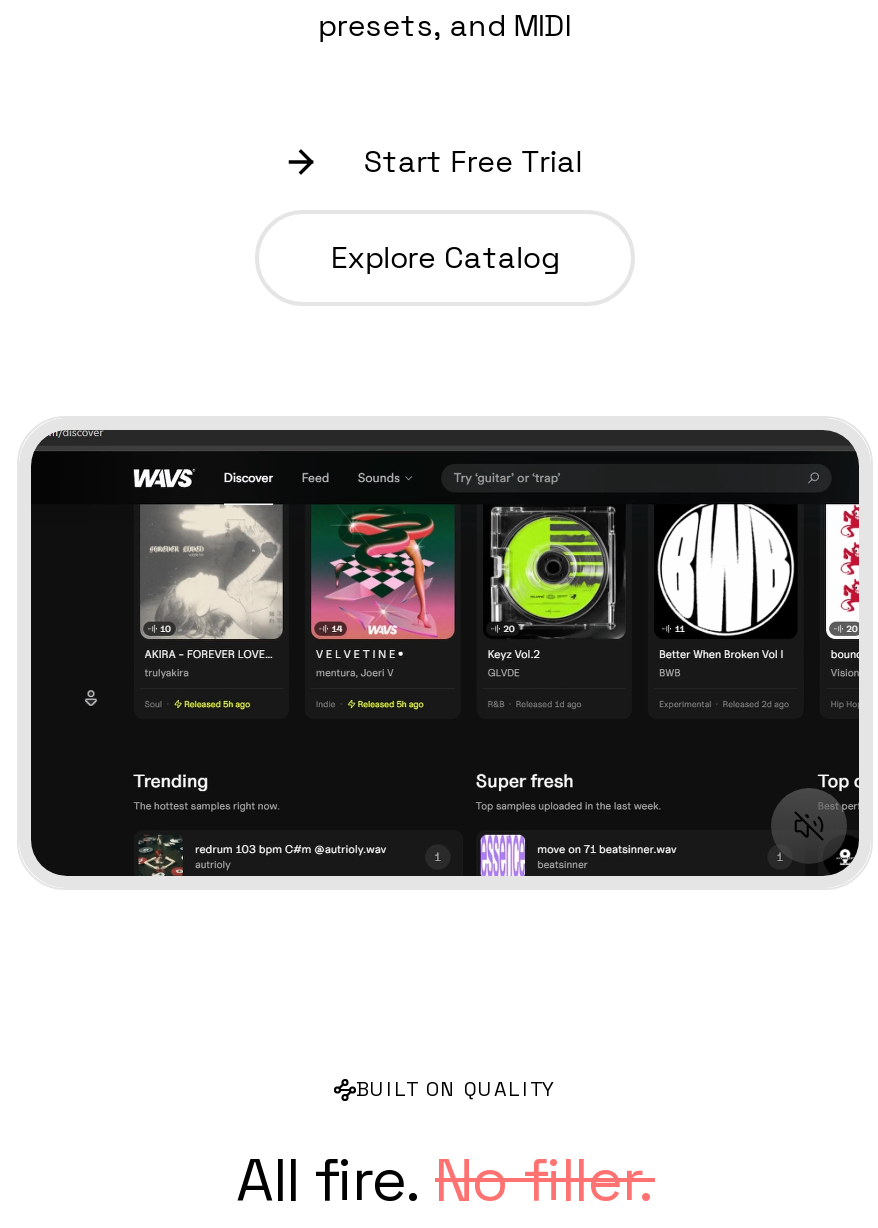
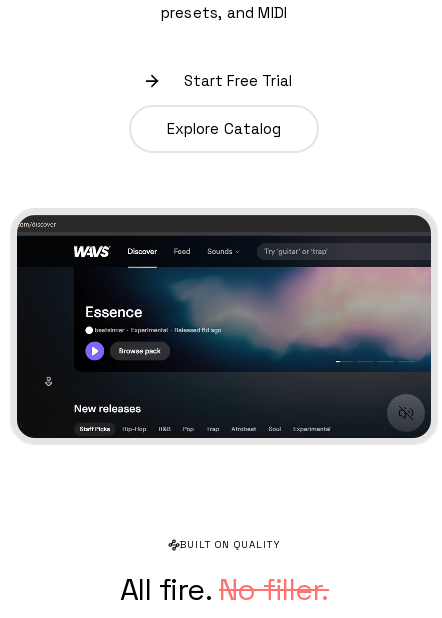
[33,430,861,878] [image] -> [17,216,432,439] [image]

